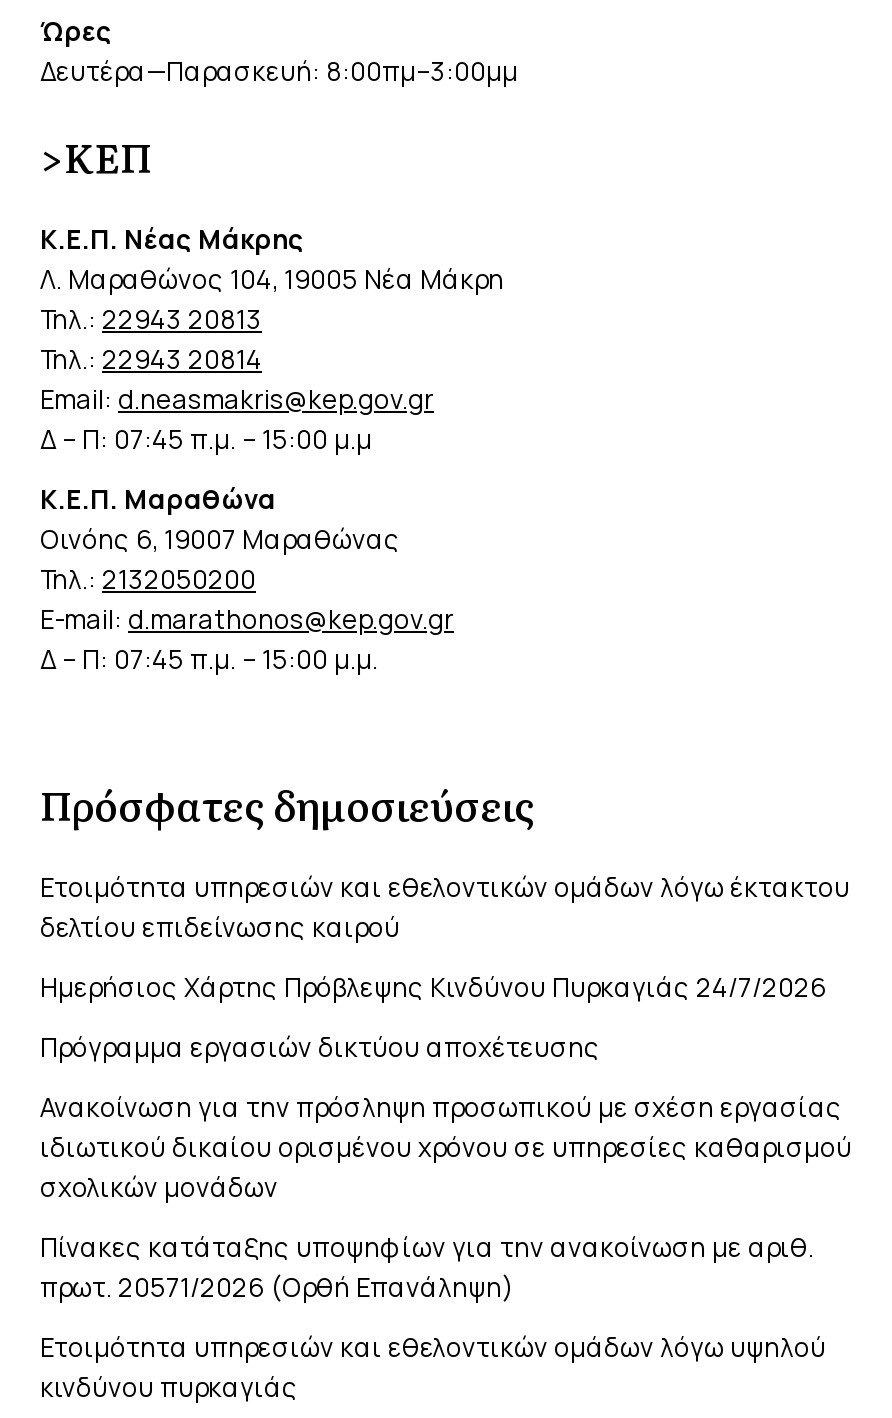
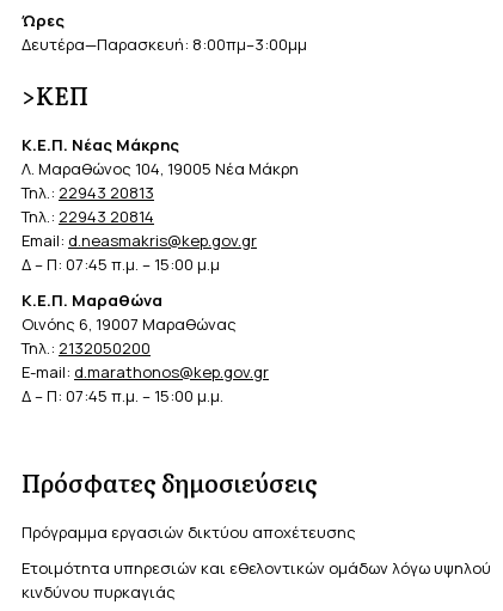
[40,868,850,1004] Ετοιμότητα υπηρεσιών και εθελοντικών ομάδων λόγω έκτακτου | δελτίου επιδείνωσης καιρού | Ημερήσιος Χάρτης Πρόβλεψης Κινδύνου Πυρκαγιάς 24/7/2026 -> none
[40,1088,852,1304] Ανακοίνωση για την πρόσληψη προσωπικού με σχέση εργασίας | ιδιωτικού δικαίου ορισμένου χρόνου σε υπηρεσίες καθαρισμού | σχολικών μονάδων | Πίνακες κατάταξης υποψηφίων για την ανακοίνωση με αριθ. | πρωτ. 20571/2026 (Ορθή Επανάληψη) -> none

